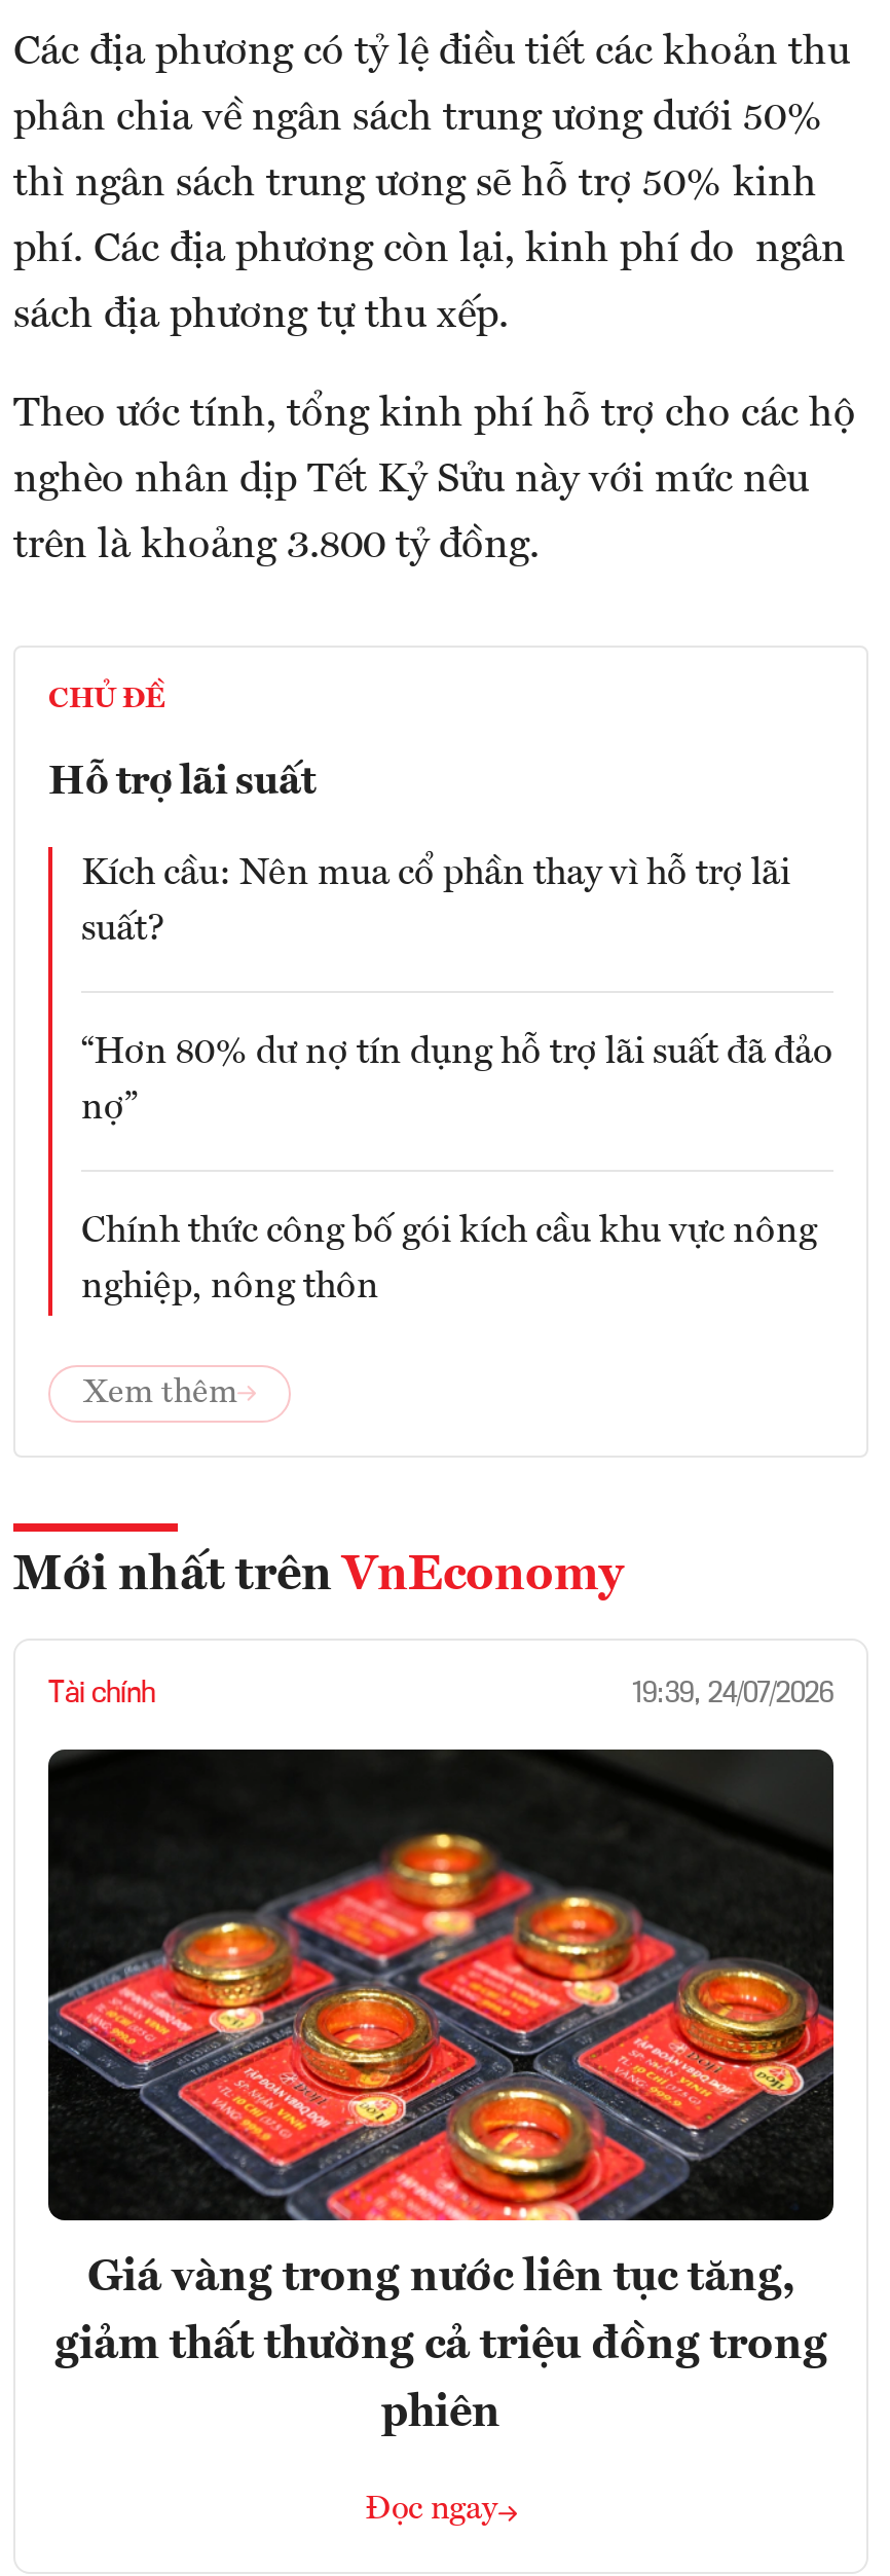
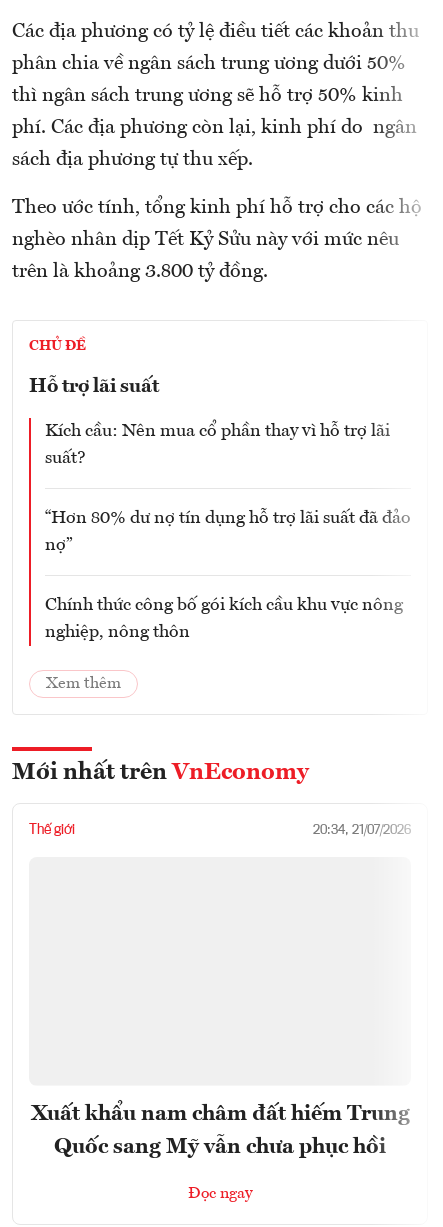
[48,1680,833,1708] Tài chính | 19:39, 24/07/2026 -> [29,823,411,837] Thế giới | 20:34, 21/07/2026
[46,1747,836,2222] [image] -> none
[54,2256,827,2437] Giá vàng trong nước liên tục tăng, | giảm thất thường cả triệu đồng trong | phiên -> [30,1103,409,1158] Xuất khẩu nam châm đất hiếm Trung | Quốc sang Mỹ vẫn chưa phục hồi

